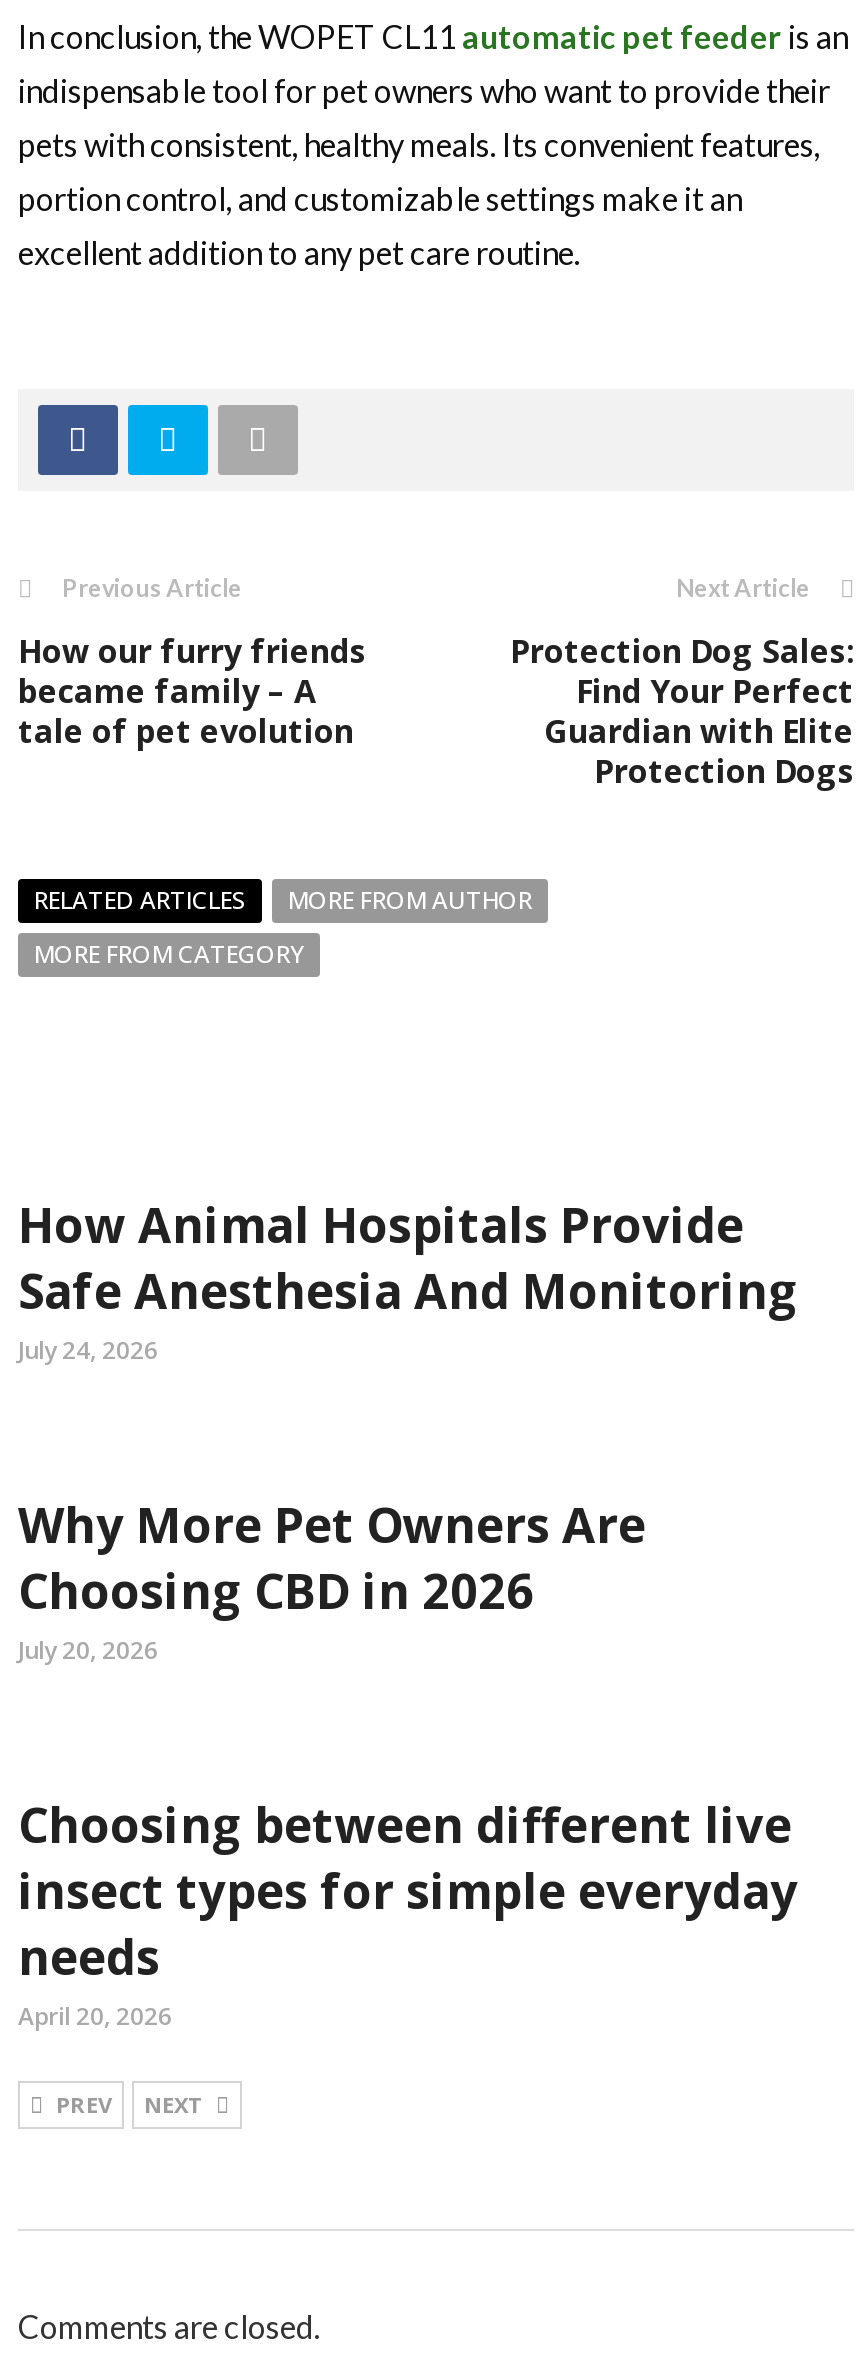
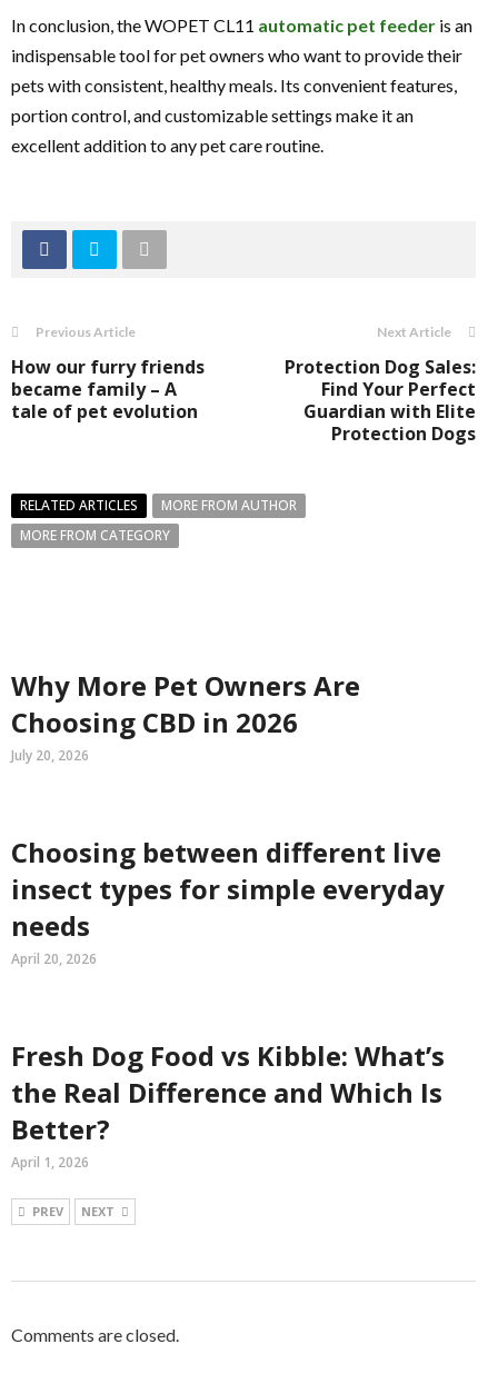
[18,1191,798,1367] How Animal Hospitals Provide | Safe Anesthesia And Monitoring | July 24, 2026 -> none
moved [18,1491,798,2033] -> [11,667,445,968]: Why More Pet Owners Are | Choosing CBD in 2026 | July 20, 2026 | Choosing between different live | insect types for simple everyday | needs | April 20, 2026
none -> [11,1037,445,1172] Fresh Dog Food vs Kibble: What’s | the Real Difference and Which Is | Better? | April 1, 2026

